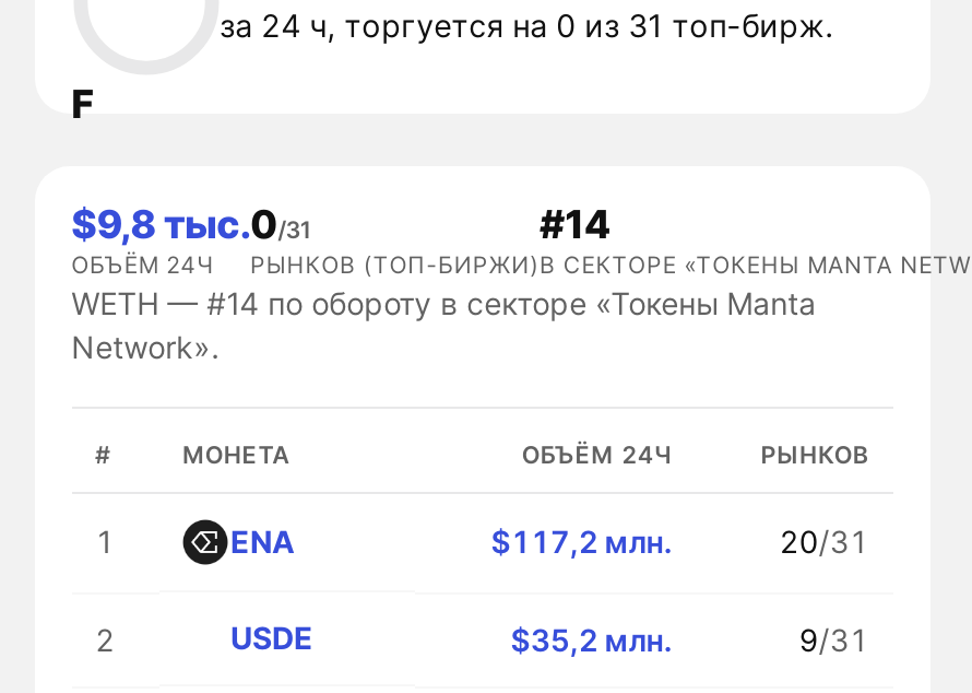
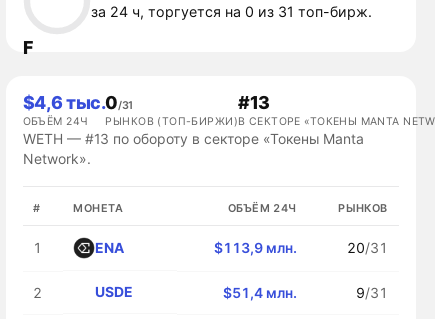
[71,200,310,246] $9,8 тыс. 0/31 -> [23,92,133,113] $4,6 тыс. 0/31
[540,200,609,246] #14 -> [238,92,270,113] #13
[71,284,816,321] WETH — #14 по обороту в секторе «Токены Manta -> [23,130,364,147] WETH — #13 по обороту в секторе «Токены Manta
[491,524,672,561] $117,2 млн. -> [214,239,297,256] $113,9 млн.
[511,622,672,659] $35,2 млн. -> [223,284,297,301] $51,4 млн.

